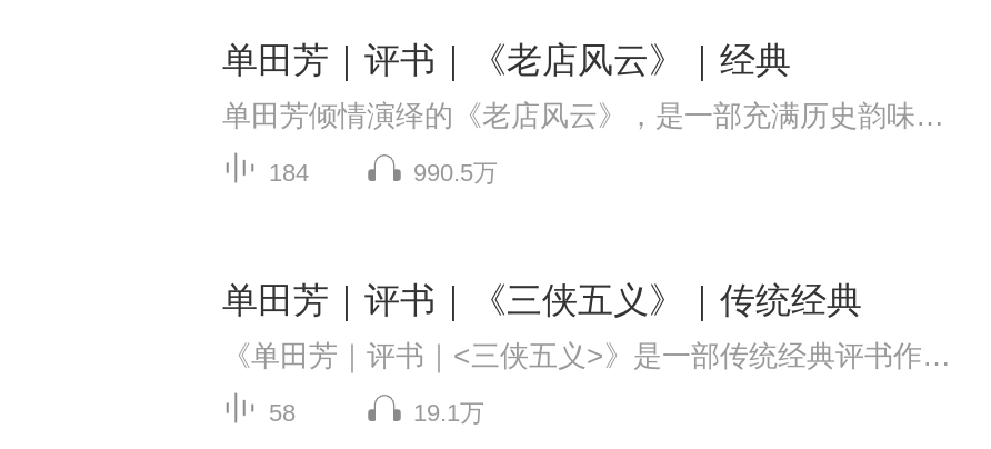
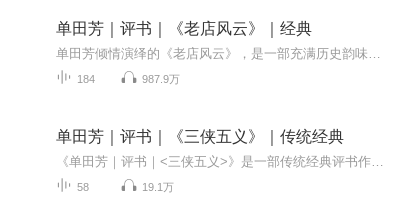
[413,158,498,185] 990.5万 -> [142,73,180,85] 987.9万

